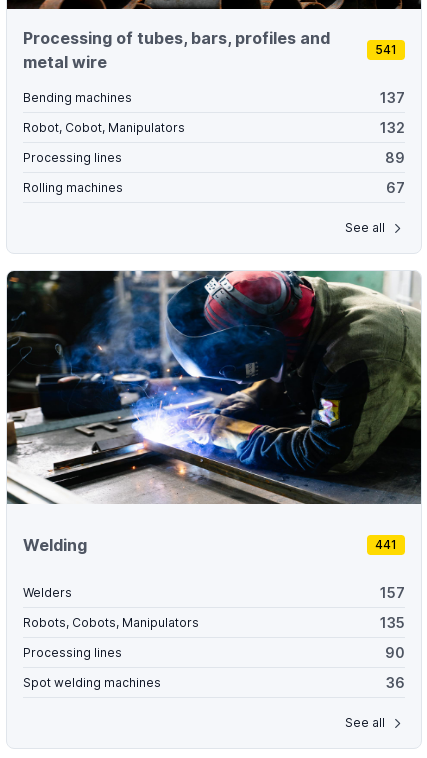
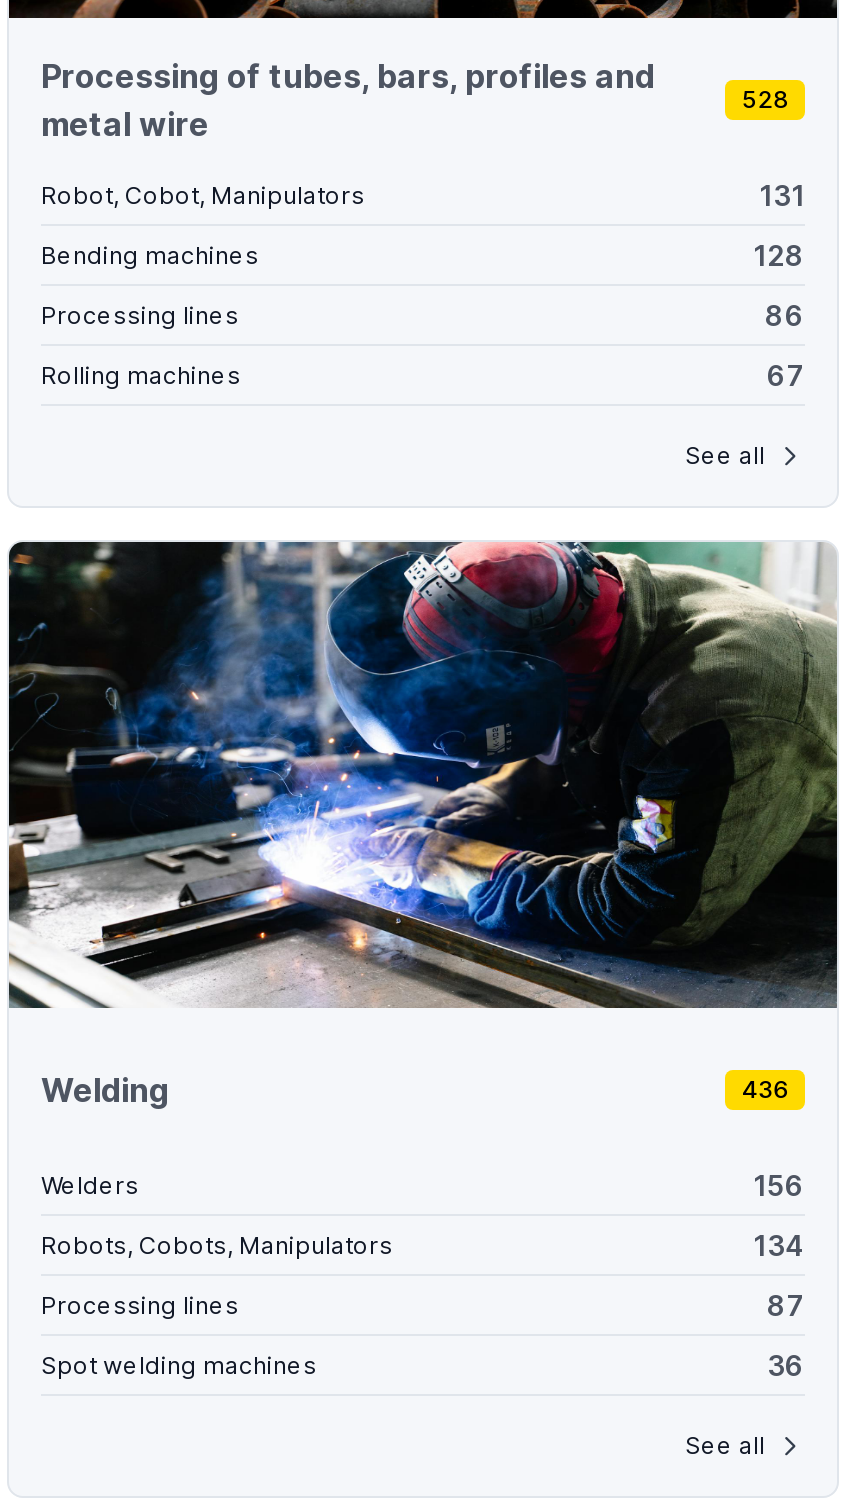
[375,42,397,57] 541 -> [741,84,805,212] 528 | 131
moved [23,90,132,105] -> [41,239,259,269]: Bending machines
[380,89,405,136] 137 | 132 -> [753,238,805,272] 128
moved [23,120,185,135] -> [41,179,365,209]: Robot, Cobot, Manipulators
[385,149,405,166] 89 -> [765,298,805,332] 86
[375,537,397,552] 441 -> [741,1074,789,1104] 436
[380,584,405,601] 157 -> [753,1168,805,1202] 156
[380,614,405,631] 135 -> [753,1228,805,1262] 134
[385,644,405,661] 90 -> [767,1288,805,1322] 87

